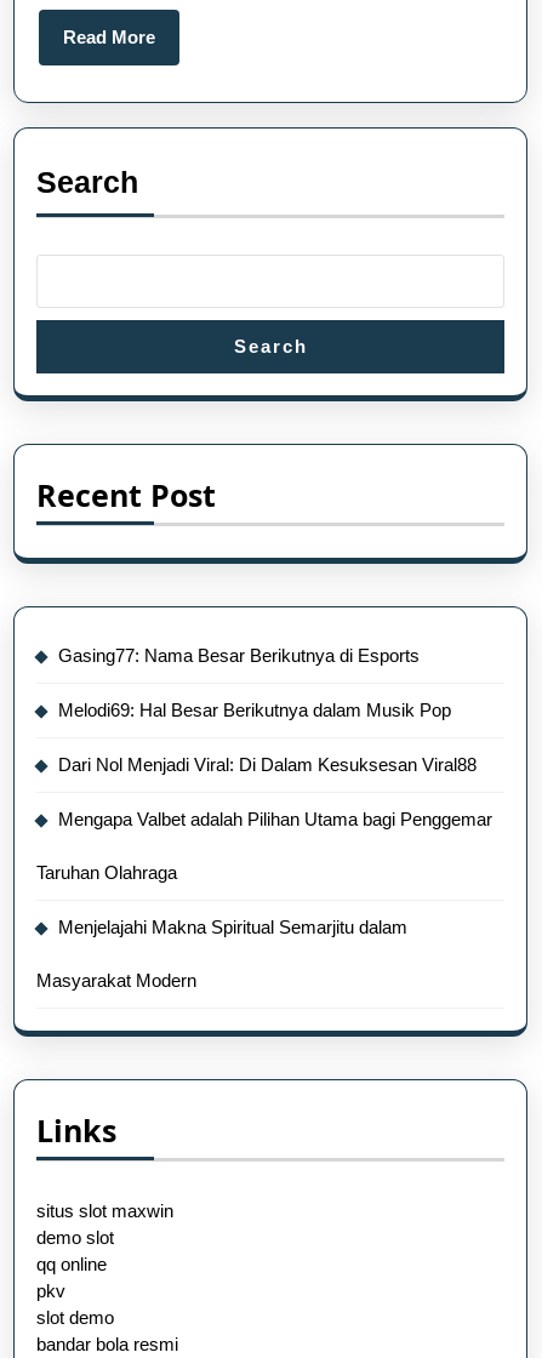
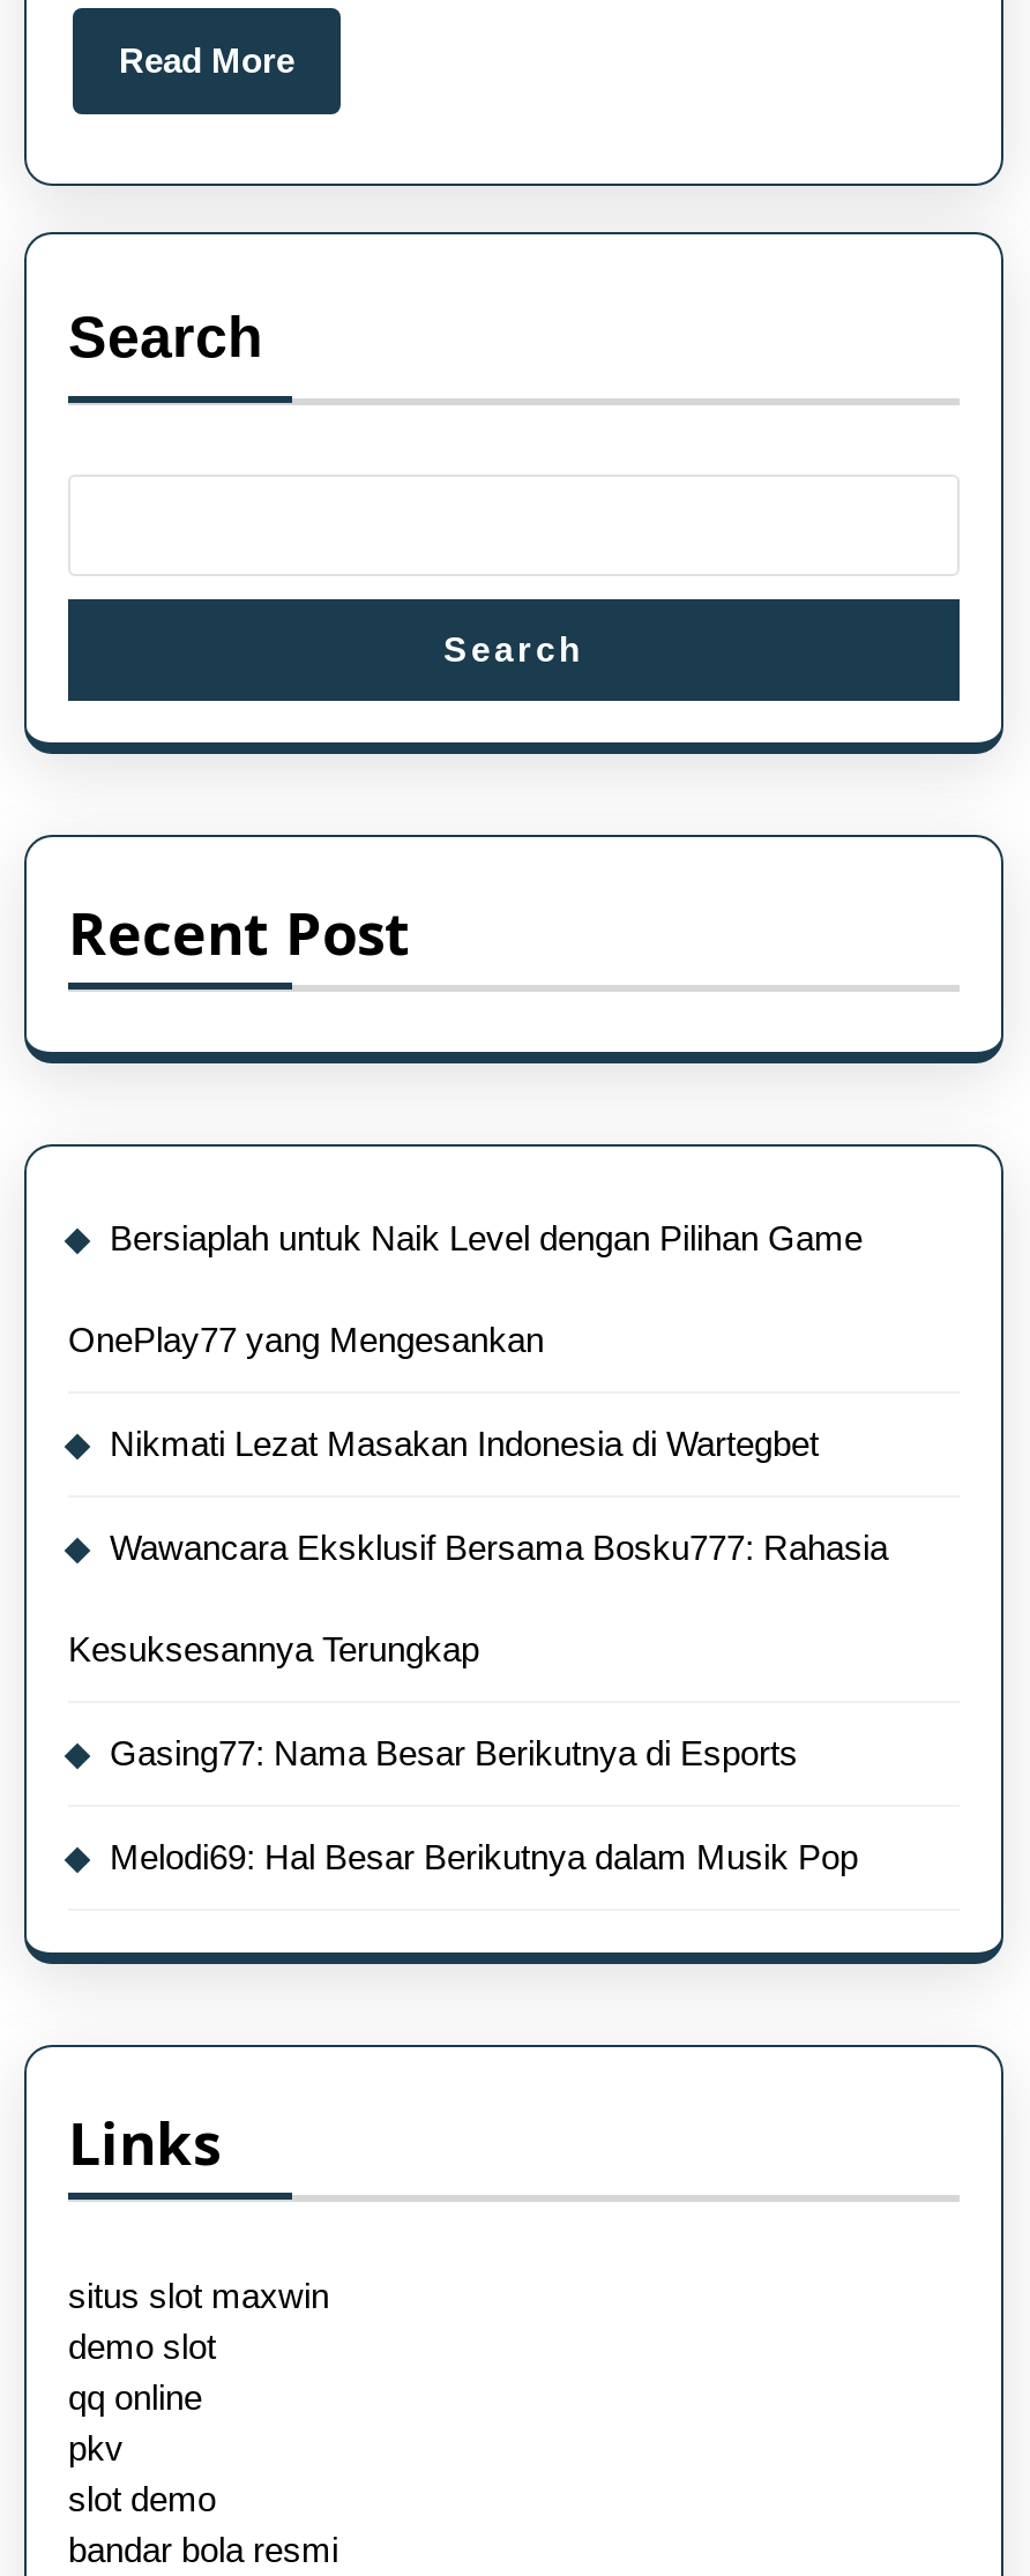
none -> [68,1217,888,1668] Bersiaplah untuk Naik Level dengan Pilihan Game | OnePlay77 yang Mengesankan | Nikmati Lezat Masakan Indonesia di Wartegbet | Wawancara Eksklusif Bersama Bosku777: Rahasia | Kesuksesannya Terungkap
moved [58,645,451,720] -> [110,1732,858,1875]: Gasing77: Nama Besar Berikutnya di Esports | Melodi69: Hal Besar Berikutnya dalam Musik Pop
[36,754,492,990] Dari Nol Menjadi Viral: Di Dalam Kesuksesan Viral88 | Mengapa Valbet adalah Pilihan Utama bagi Penggemar | Taruhan Olahraga | Menjelajahi Makna Spiritual Semarjitu dalam | Masyarakat Modern -> none

